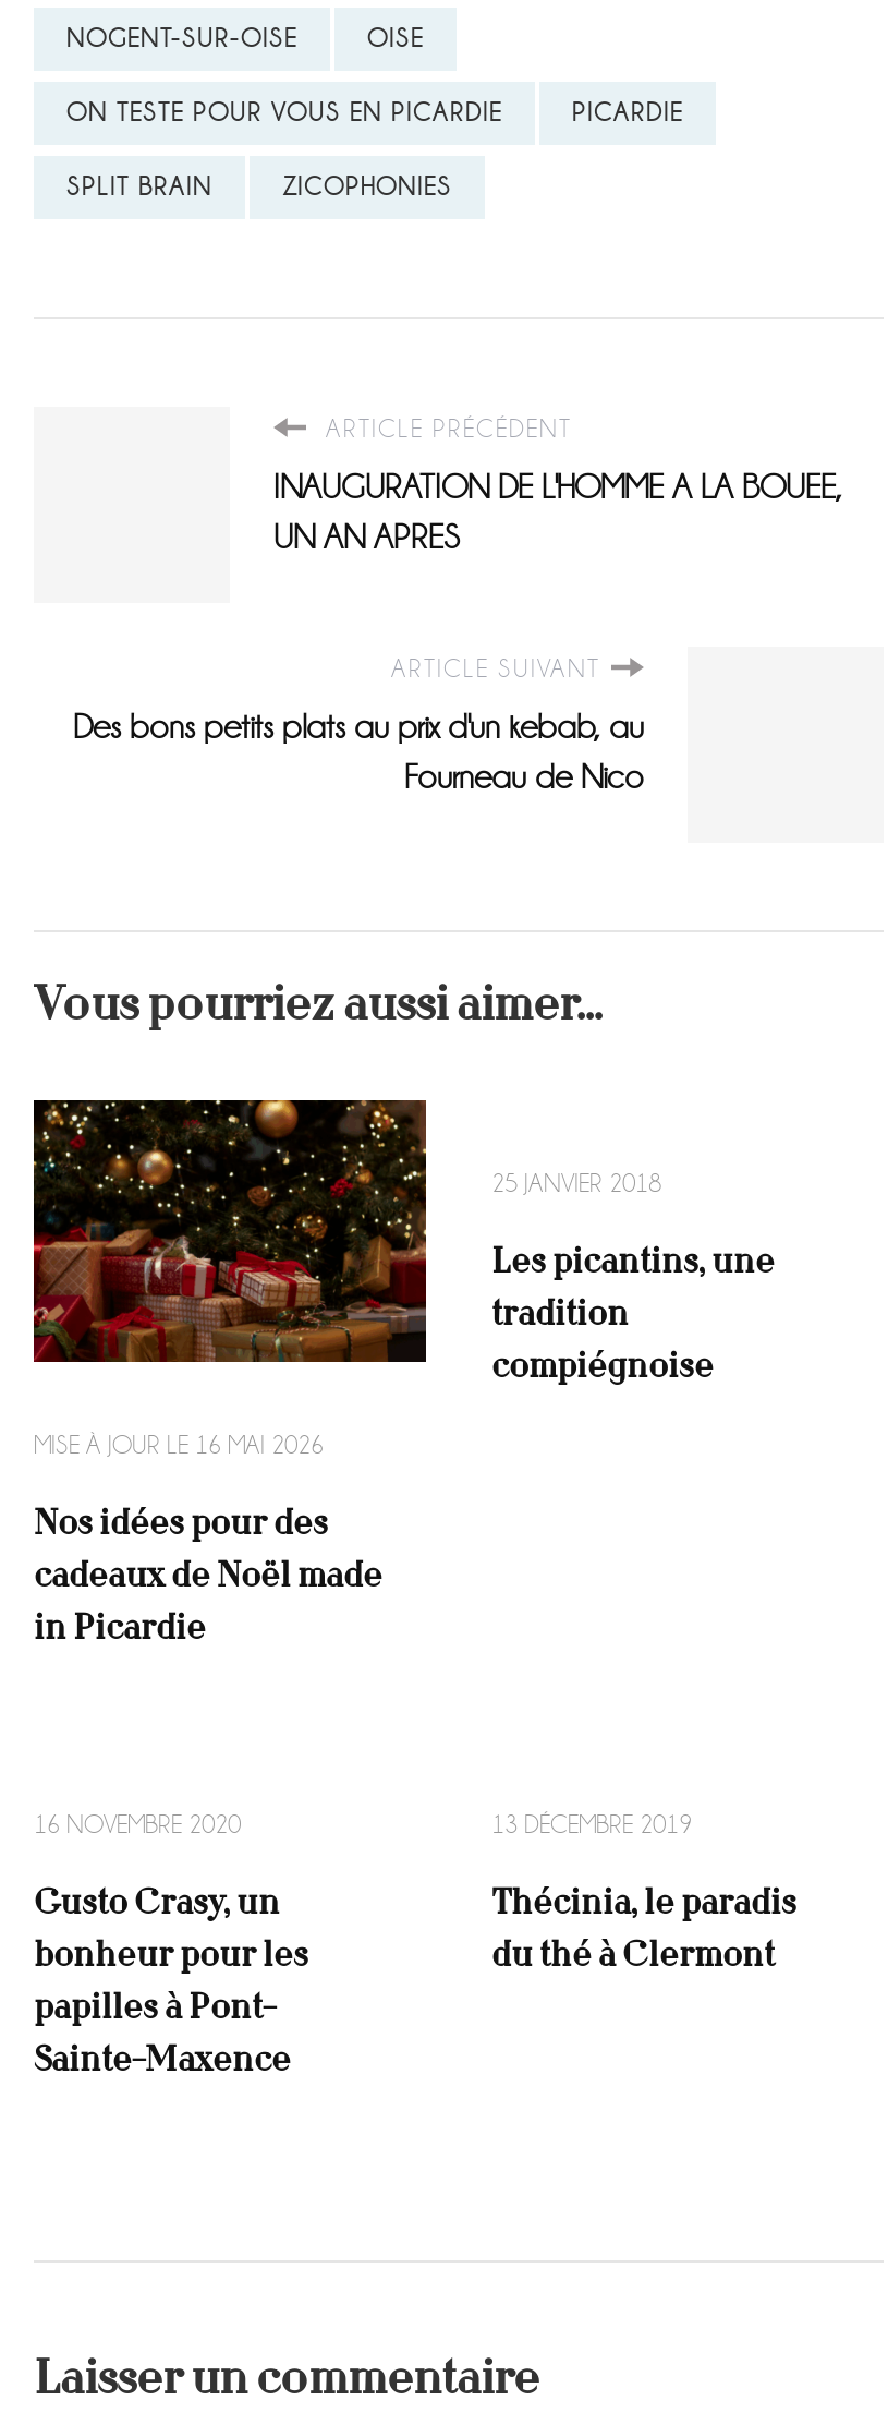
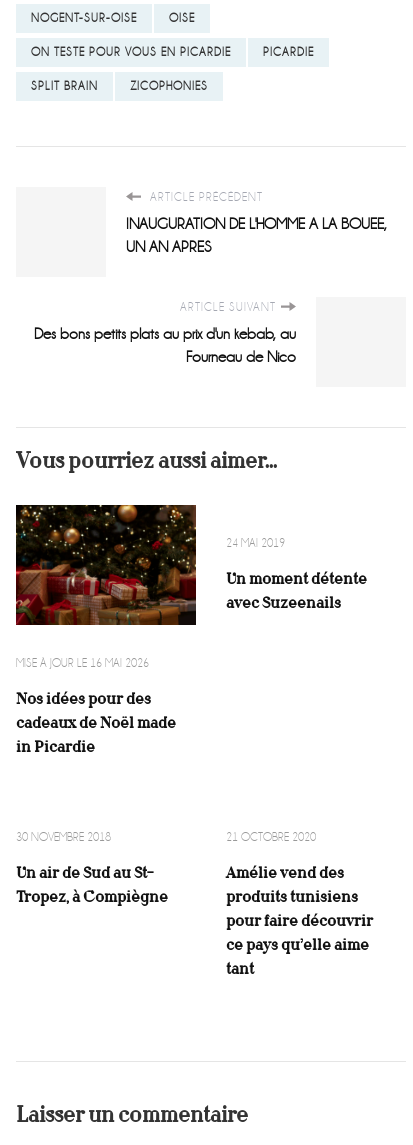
[491,1169,661,1197] 25 JANVIER 2018 -> [226,536,285,549] 24 MAI 2019
[491,1237,775,1387] Les picantins, une | tradition | compiégnoise -> [226,567,367,612] Un moment détente | avec Suzeenails
[34,1810,241,1838] 16 NOVEMBRE 2020 -> [16,830,111,843] 30 NOVEMBRE 2018
[491,1810,692,1838] 13 DÉCEMBRE 2019 -> [226,830,316,843] 21 OCTOBRE 2020
[34,1878,308,2081] Gusto Crasy, un | bonheur pour les | papilles à Pont- | Sainte-Maxence -> [16,861,168,906] Un air de Sud au St- | Tropez, à Compiègne
[491,1878,796,1976] Thécinia, le paradis | du thé à Clermont -> [226,861,373,978] Amélie vend des | produits tunisiens | pour faire découvrir | ce pays qu’elle aime | tant

